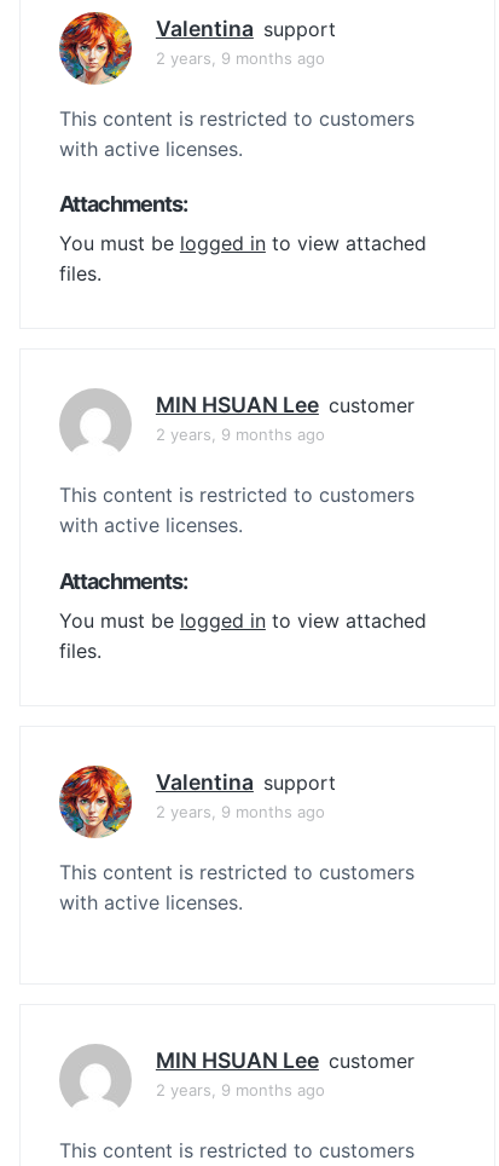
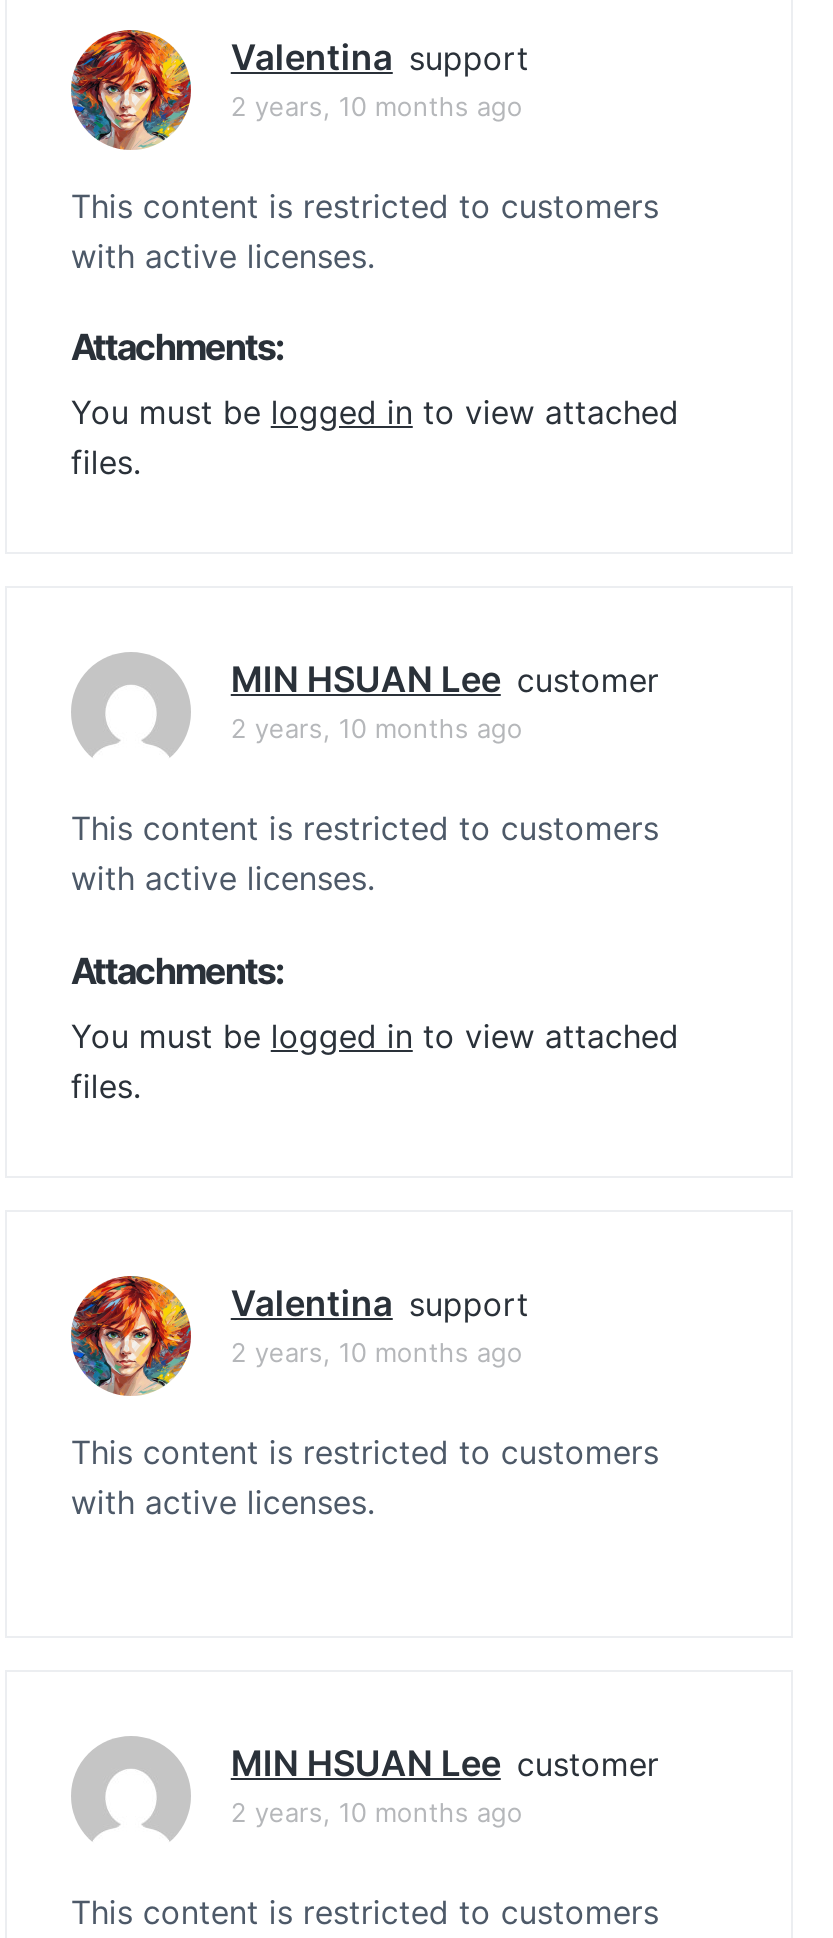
[156,49,325,68] 2 years, 9 months ago -> [231,91,523,123] 2 years, 10 months ago
[156,425,325,444] 2 years, 9 months ago -> [231,713,523,745] 2 years, 10 months ago
[156,801,325,821] 2 years, 9 months ago -> [231,1335,523,1367] 2 years, 10 months ago
[156,1080,325,1099] 2 years, 9 months ago -> [231,1795,523,1827] 2 years, 10 months ago

